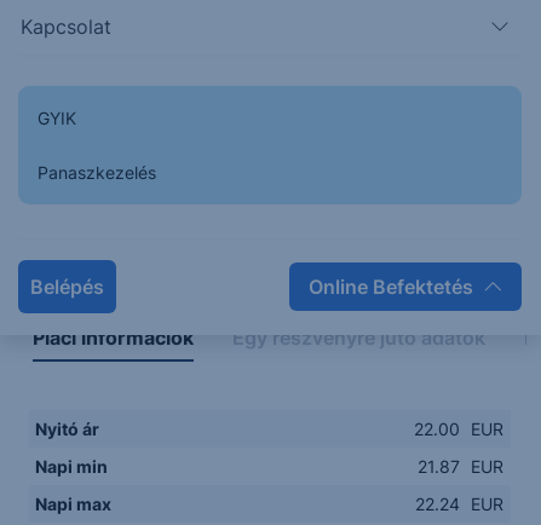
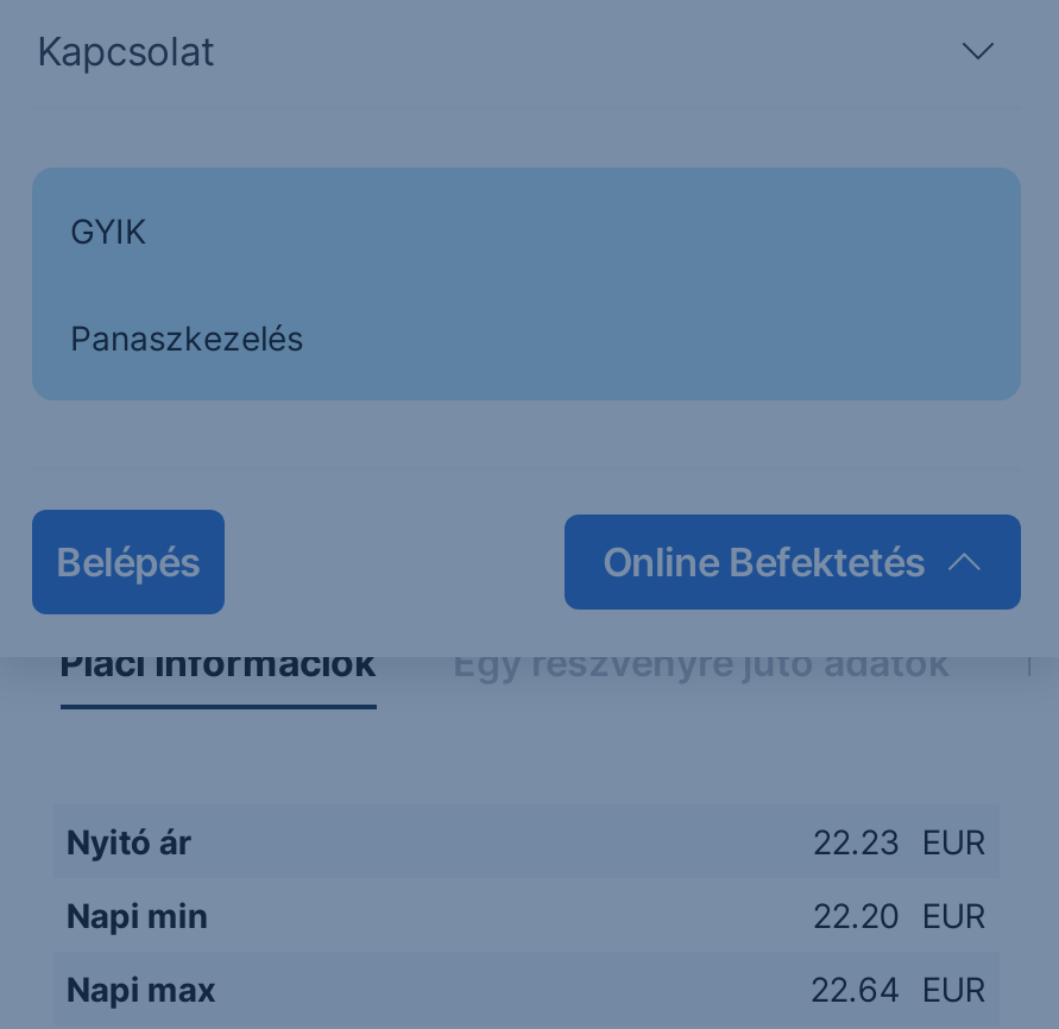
[414,418,504,439] 22.00 EUR -> [812,820,986,860] 22.23 EUR
[418,455,504,476] 21.87 EUR -> [812,894,986,934] 22.20 EUR
[415,493,504,514] 22.24 EUR -> [810,967,986,1008] 22.64 EUR

